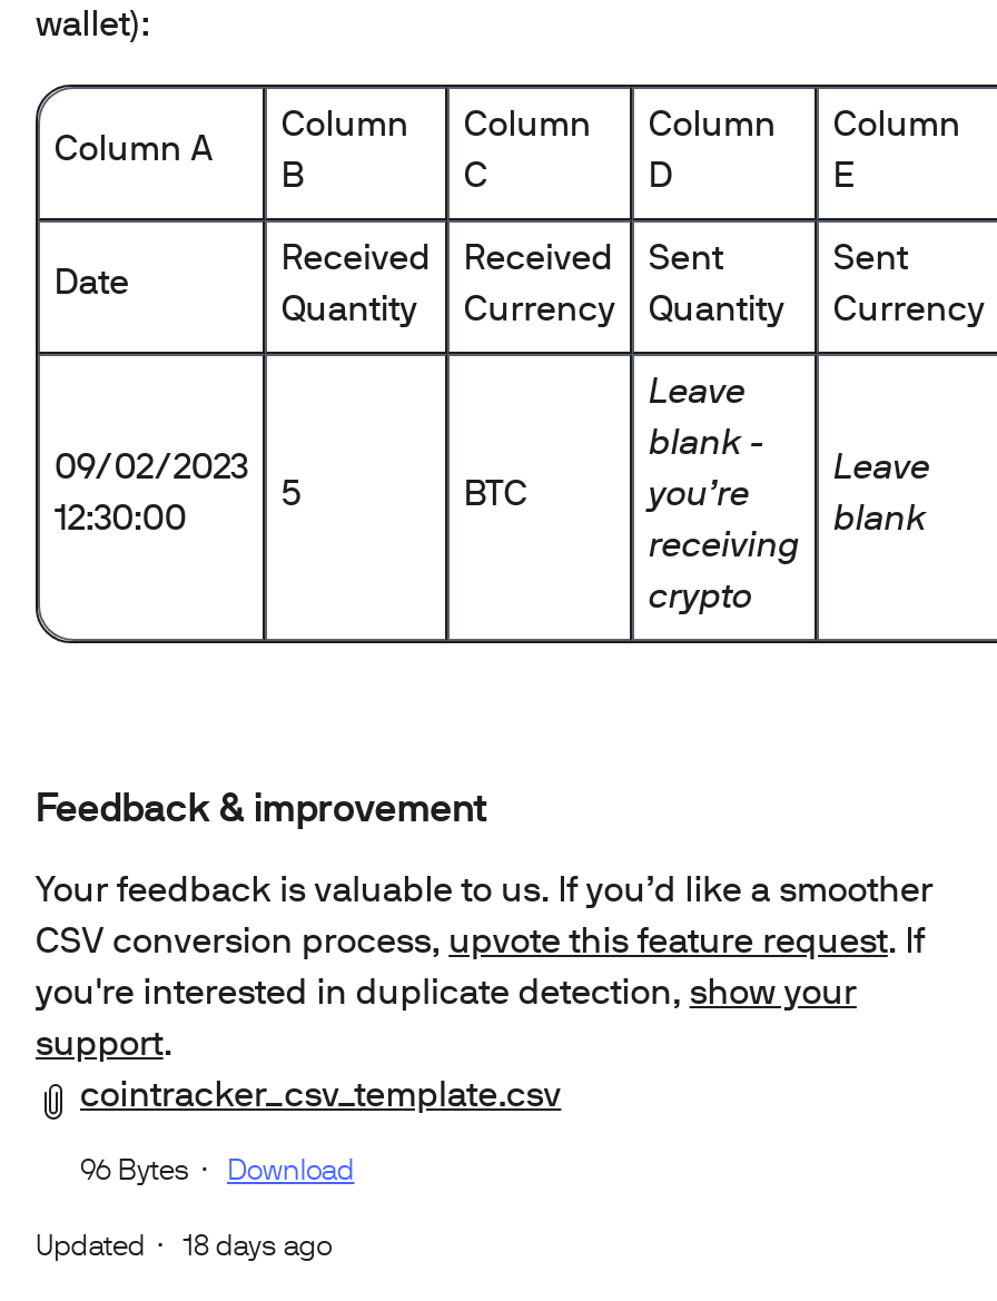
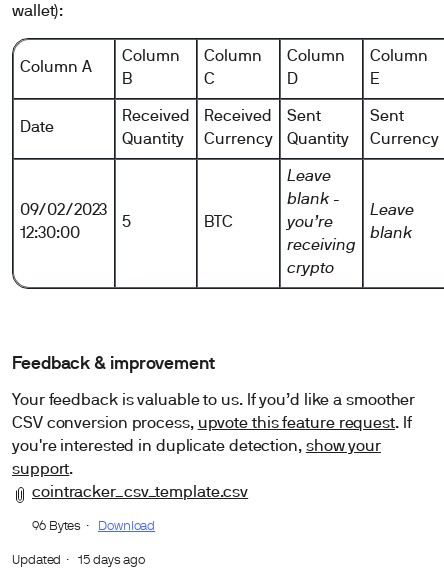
[36,1235,332,1262] Updated 18 days ago -> [12,555,145,567] Updated 15 days ago

